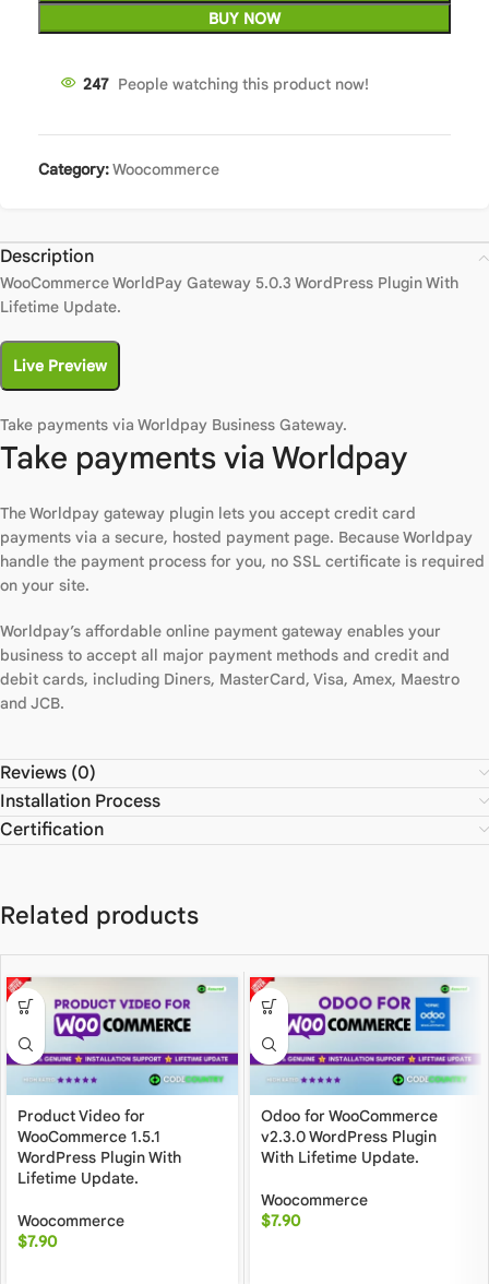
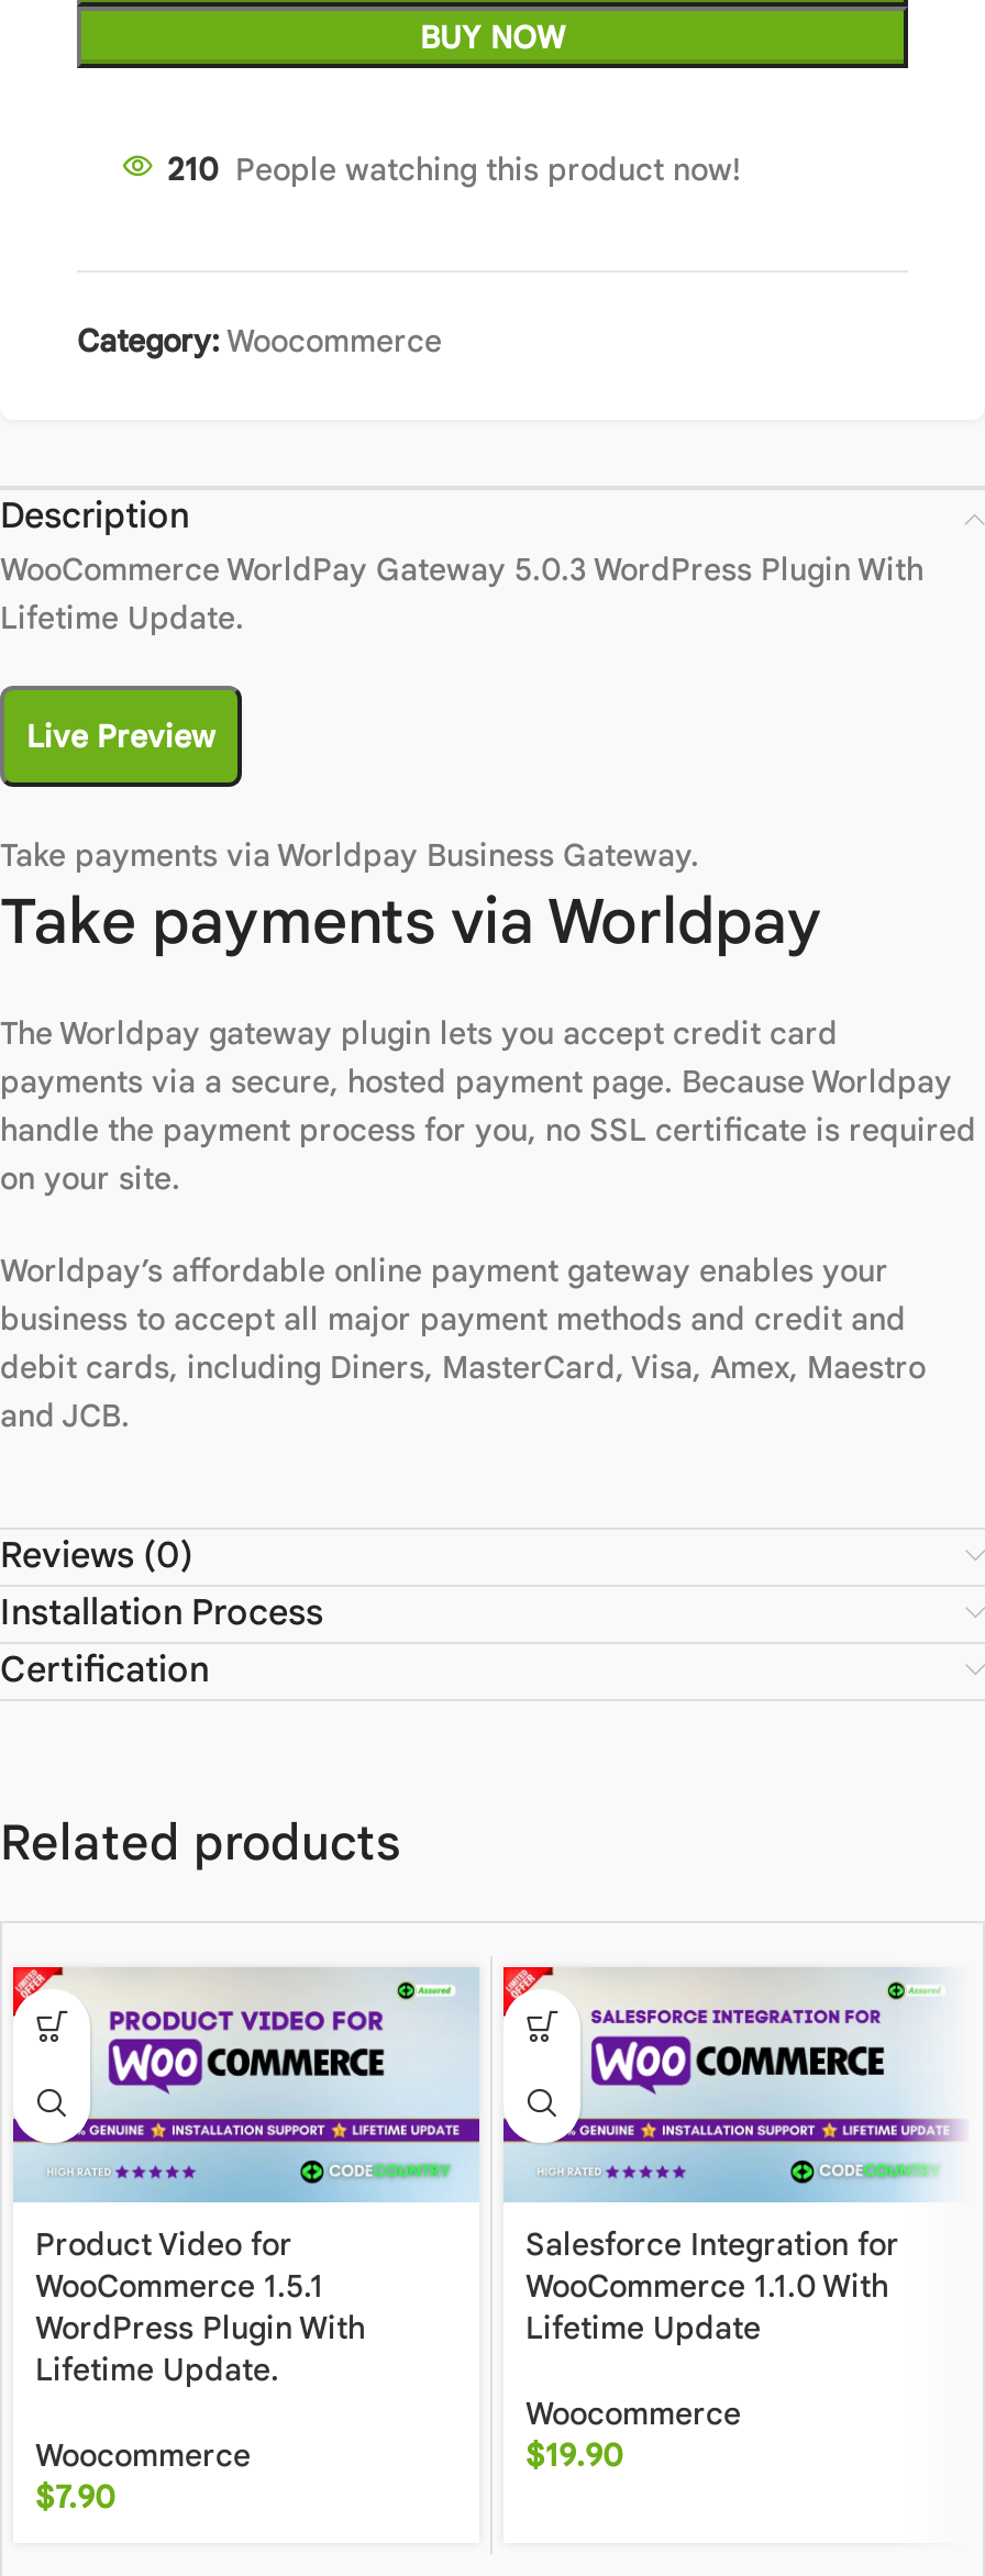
[83,74,369,94] 247 People watching this product now! -> [167,149,741,188] 210 People watching this product now!
[287,996,451,1039] [image] -> [580,2007,906,2097] [image]
[261,1106,438,1167] Odoo for WooCommerce | v2.3.0 WordPress Plugin | With Lifetime Update. -> [525,2225,899,2349] Salesforce Integration for | WooCommerce 1.1.0 With | Lifetime Update
[261,1211,300,1230] $7.90 -> [525,2436,622,2476] $19.90

